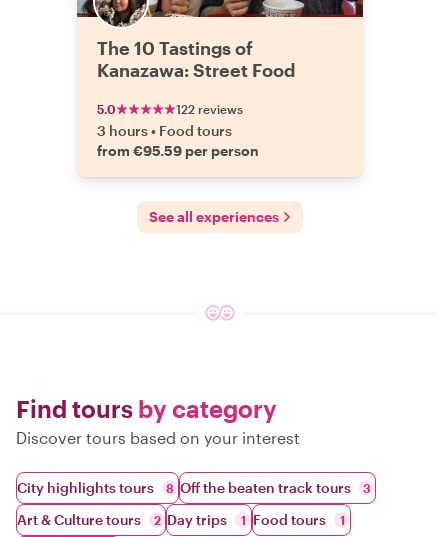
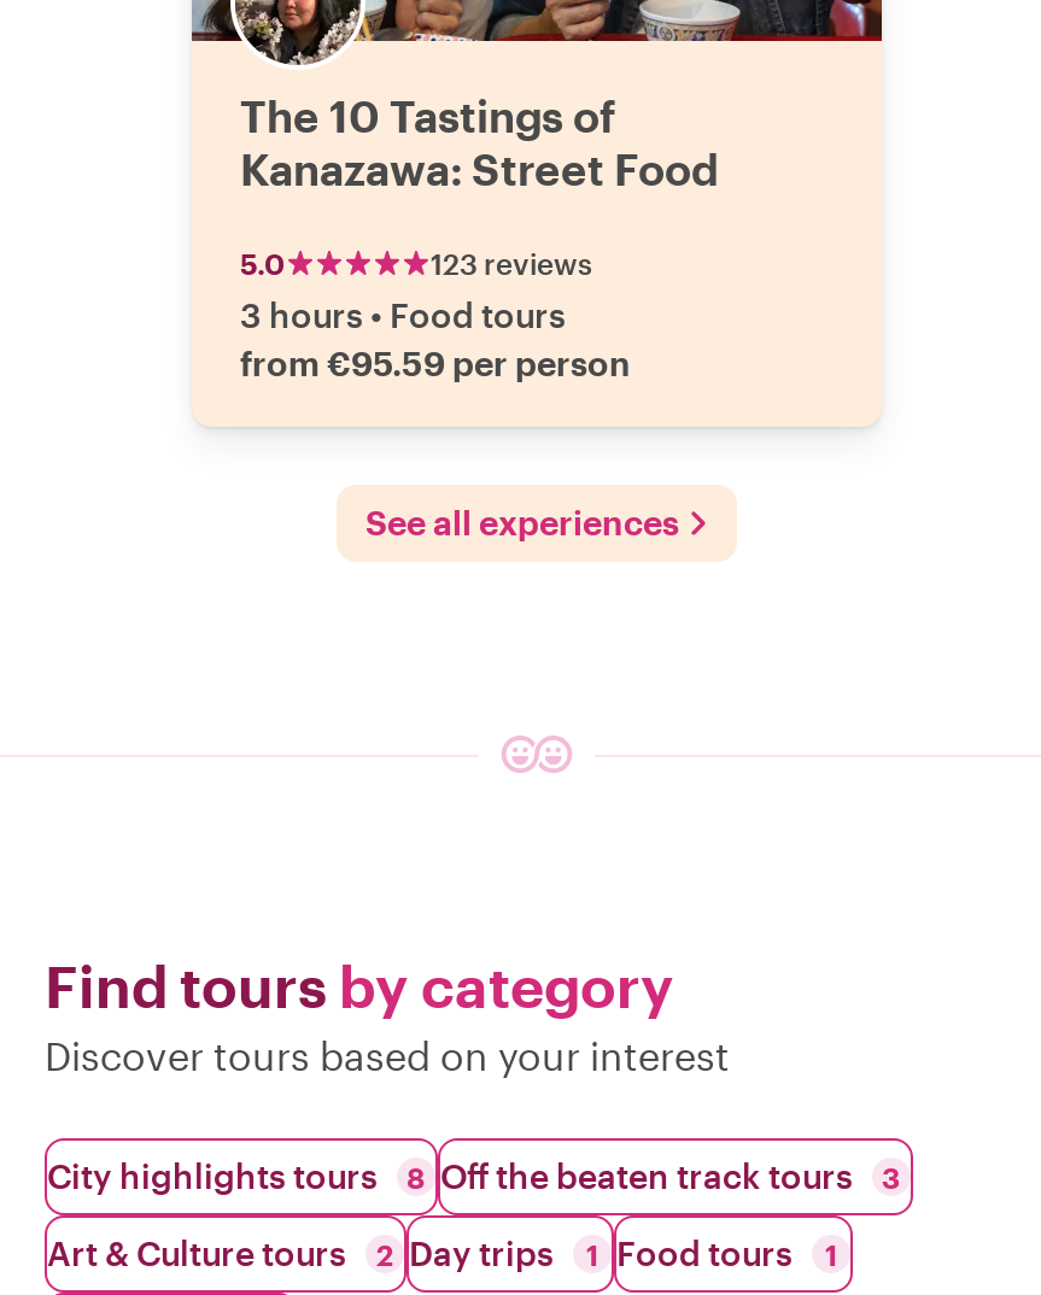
[176,102,243,116] 122 reviews -> [431,246,592,280] 123 reviews

